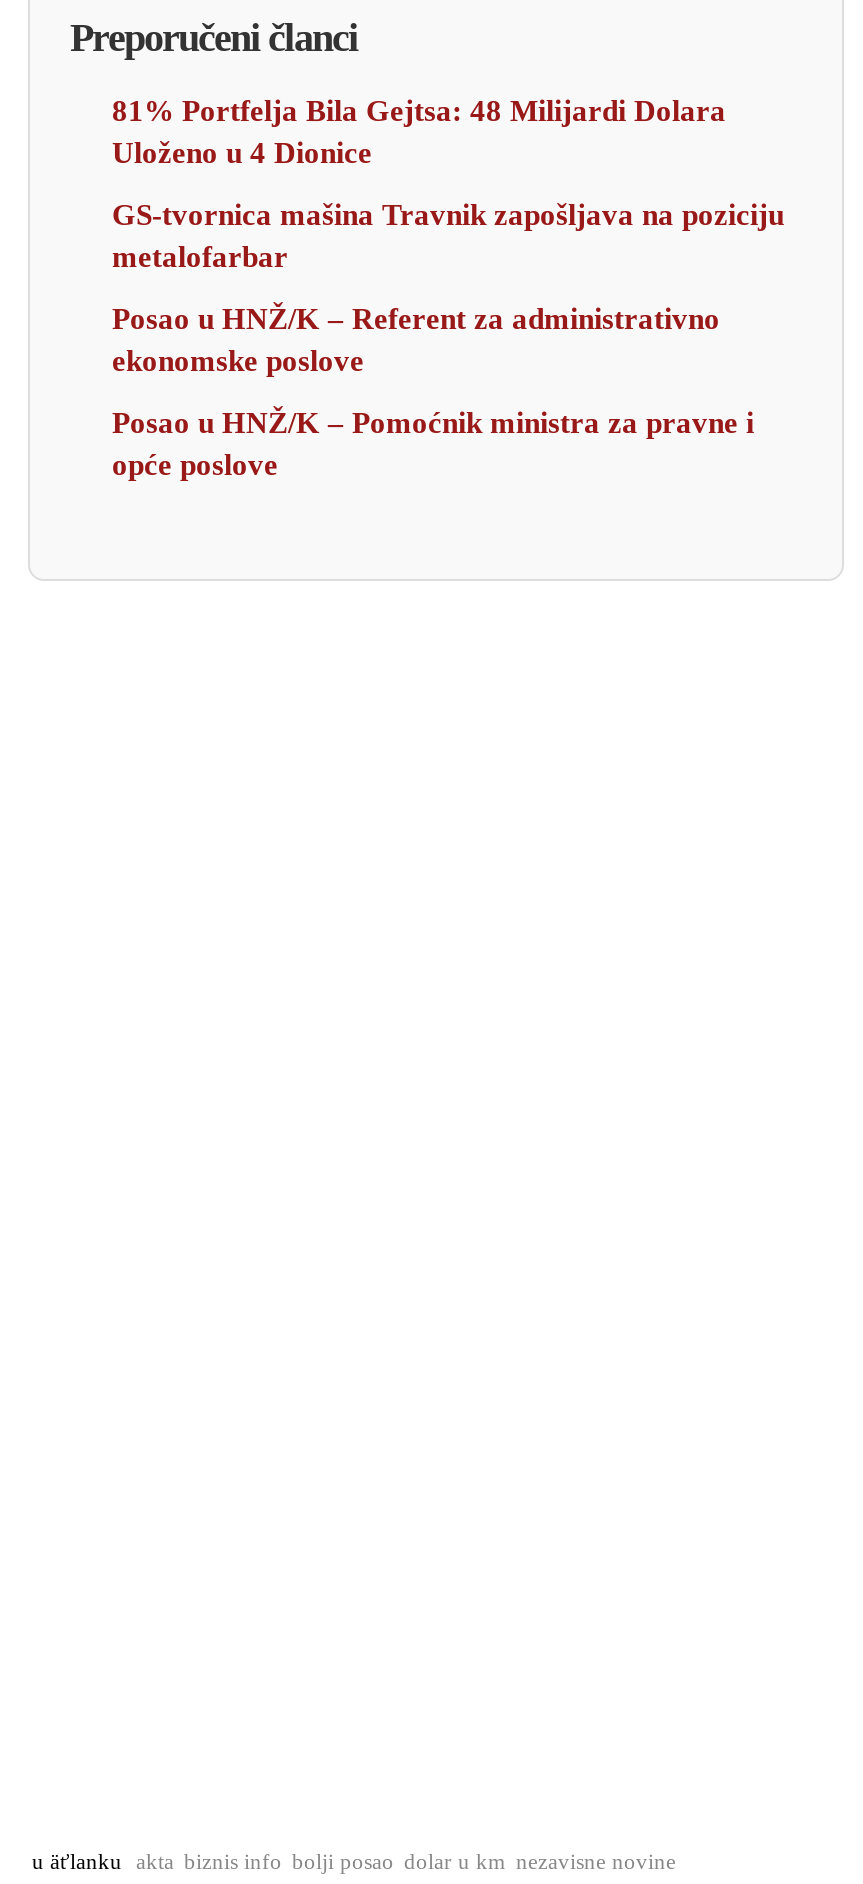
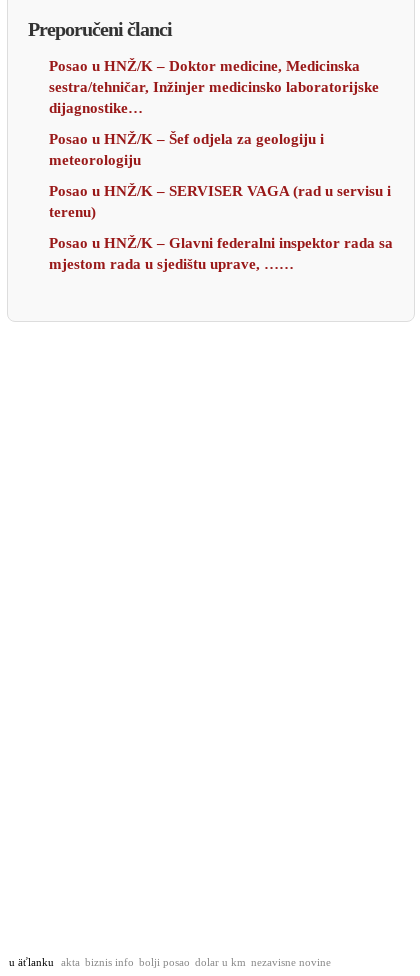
[112,95,726,169] 81% Portfelja Bila Gejtsa: 48 Milijardi Dolara | Uloženo u 4 Dionice -> [49,58,379,116] Posao u HNŽ/K – Doktor medicine, Medicinska | sestra/tehničar, Inžinjer medicinsko laboratorijske | dijagnostike…
[112,199,784,273] GS-tvornica mašina Travnik zapošljava na poziciju | metalofarbar -> [49,131,324,168] Posao u HNŽ/K – Šef odjela za geologiju i | meteorologiju
[112,303,720,377] Posao u HNŽ/K – Referent za administrativno | ekonomske poslove -> [49,183,391,220] Posao u HNŽ/K – SERVISER VAGA (rad u servisu i | terenu)
[112,407,754,481] Posao u HNŽ/K – Pomoćnik ministra za pravne i | opće poslove -> [49,235,393,272] Posao u HNŽ/K – Glavni federalni inspektor rada sa | mjestom rada u sjedištu uprave, ……

